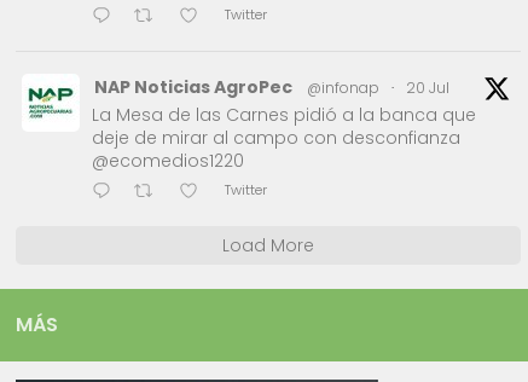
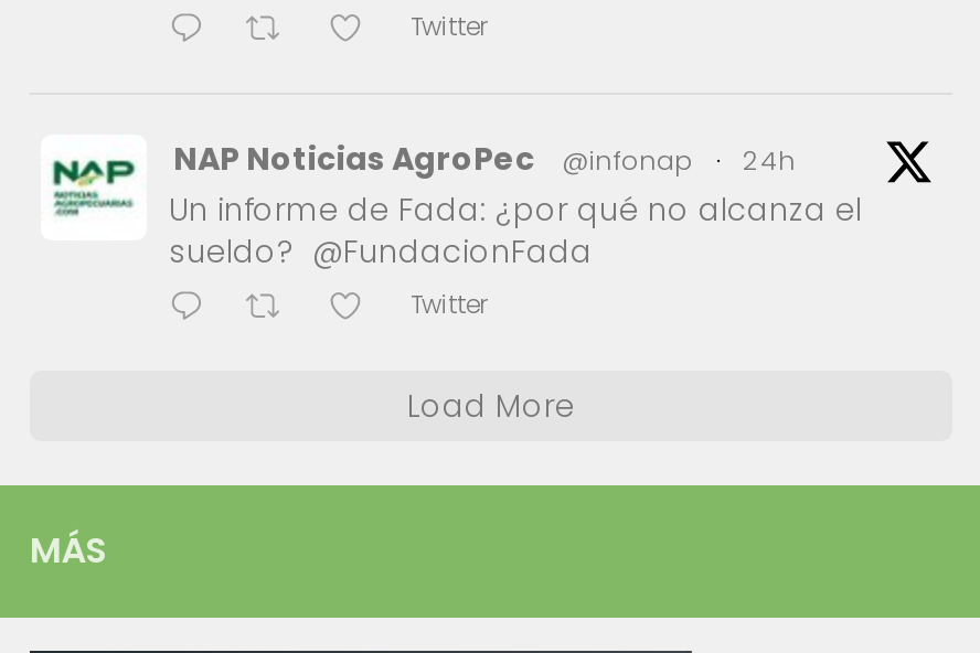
[92,77,476,172] 20 Jul | La Mesa de las Carnes pidió a la banca que | deje de mirar al campo con desconfianza | @ecomedios1220 -> [169,140,862,273] 24h | Un informe de Fada: ¿por qué no alcanza el | sueldo? @FundacionFada

